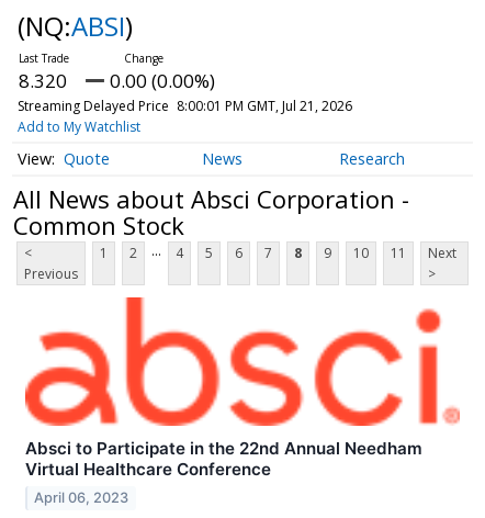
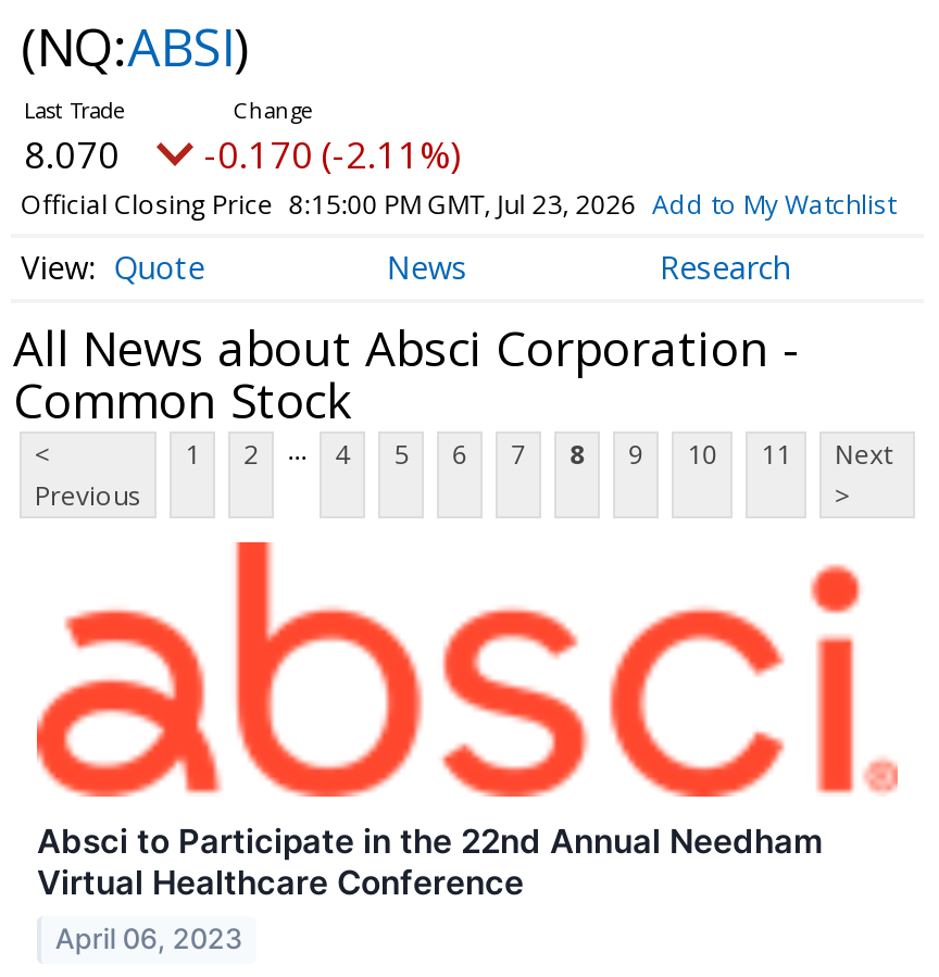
[17,68,352,136] 8.320 | 0.00 (0.00%) | Streaming Delayed Price 8:00:01 PM GMT, Jul 21, 2026 | Add to My Watchlist -> [21,129,896,223] 8.070 | -0.170 (-2.11%) | Official Closing Price 8:15:00 PM GMT, Jul 23, 2026 Add to My Watchlist

